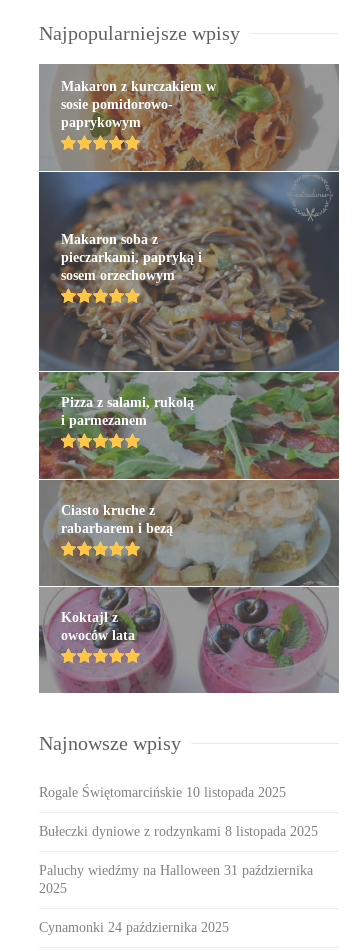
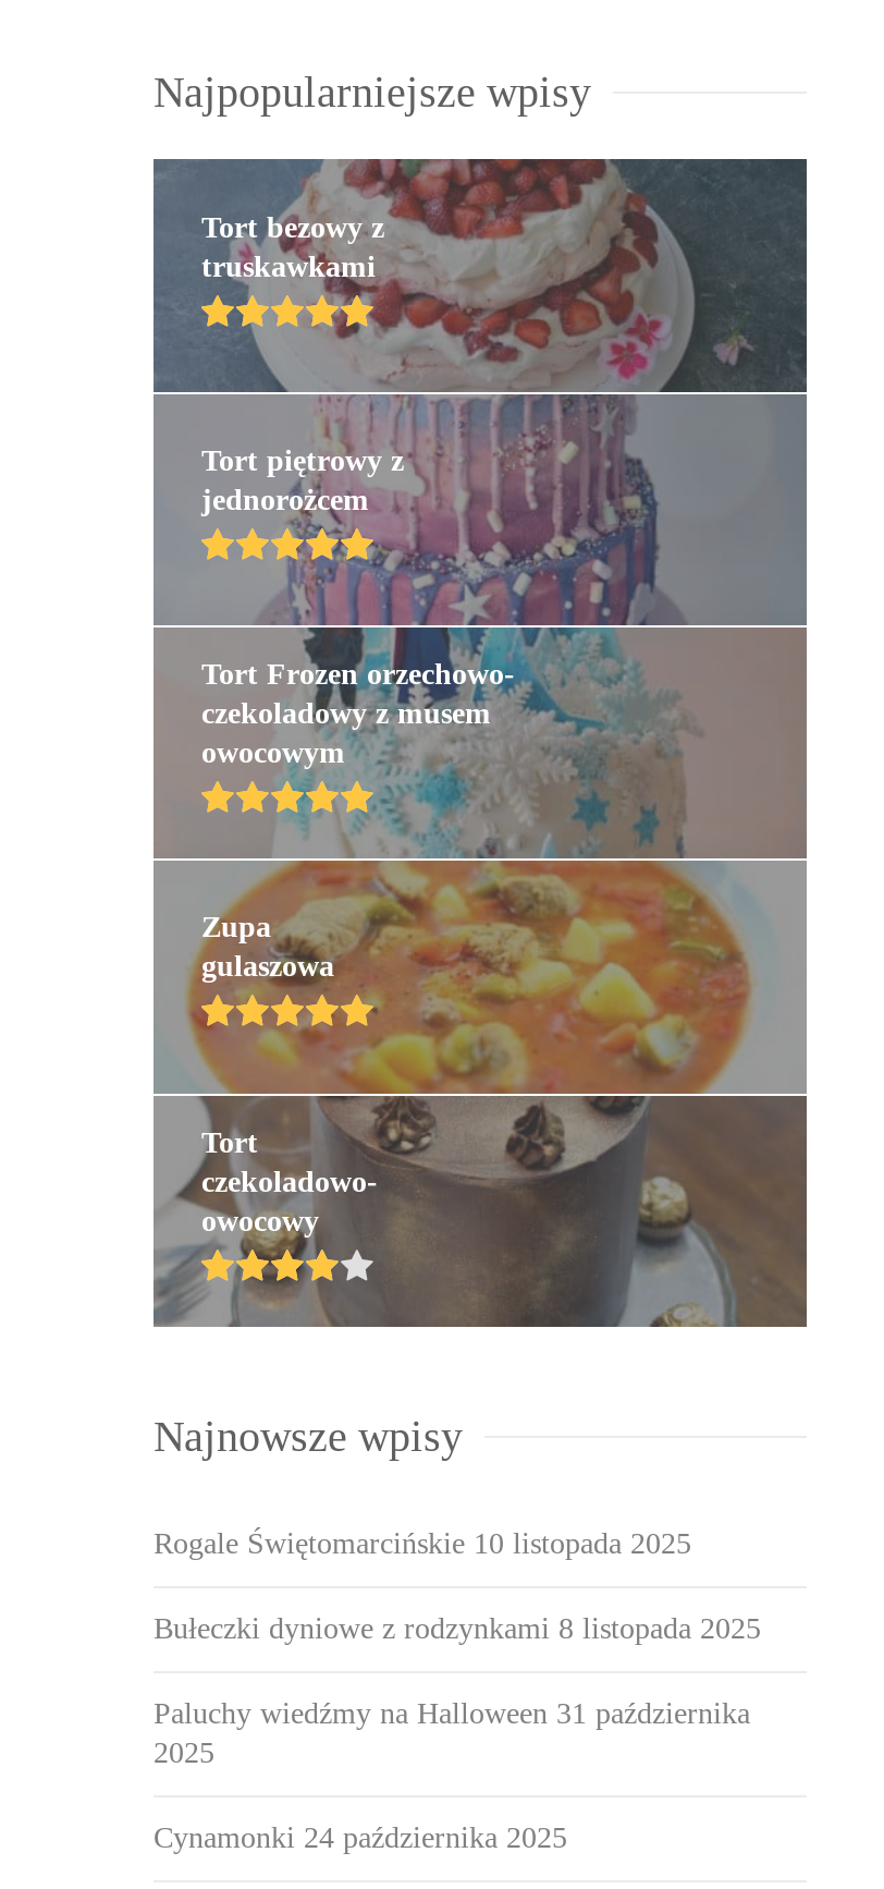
[38,63,339,693] [image] | Makaron z kurczakiem w | sosie pomidorowo- | paprykowym -> [151,157,807,1329] [image] | Tort bezowy z | truskawkami
[61,232,202,283] Makaron soba z | pieczarkami, papryką i | sosem orzechowym -> [201,444,404,516] Tort piętrowy z | jednorożcem
[61,395,194,428] Pizza z salami, rukolą | i parmezanem -> [201,658,515,769] Tort Frozen orzechowo- | czekoladowy z musem | owocowym
[61,503,173,536] Ciasto kruche z | rabarbarem i bezą -> [201,912,334,984] Zupa | gulaszowa
[61,610,135,643] Koktajl z | owoców lata -> [201,1126,378,1237] Tort | czekoladowo- | owocowy

